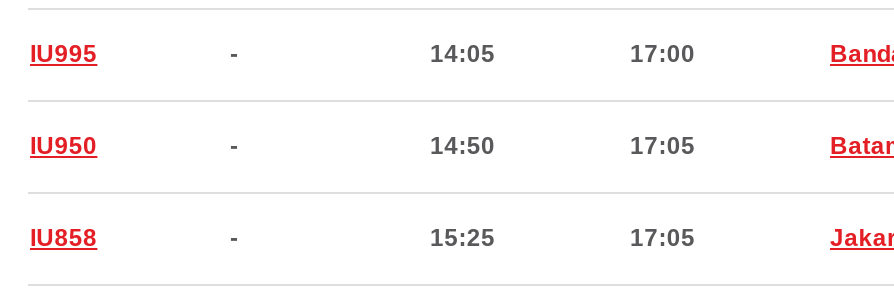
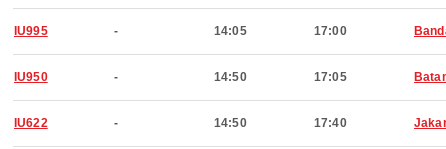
[30,224,97,252] IU858 -> [14,116,48,130] IU622
[430,224,495,252] 15:25 -> [214,116,247,130] 14:50
[630,224,695,252] 17:05 -> [314,116,347,130] 17:40

